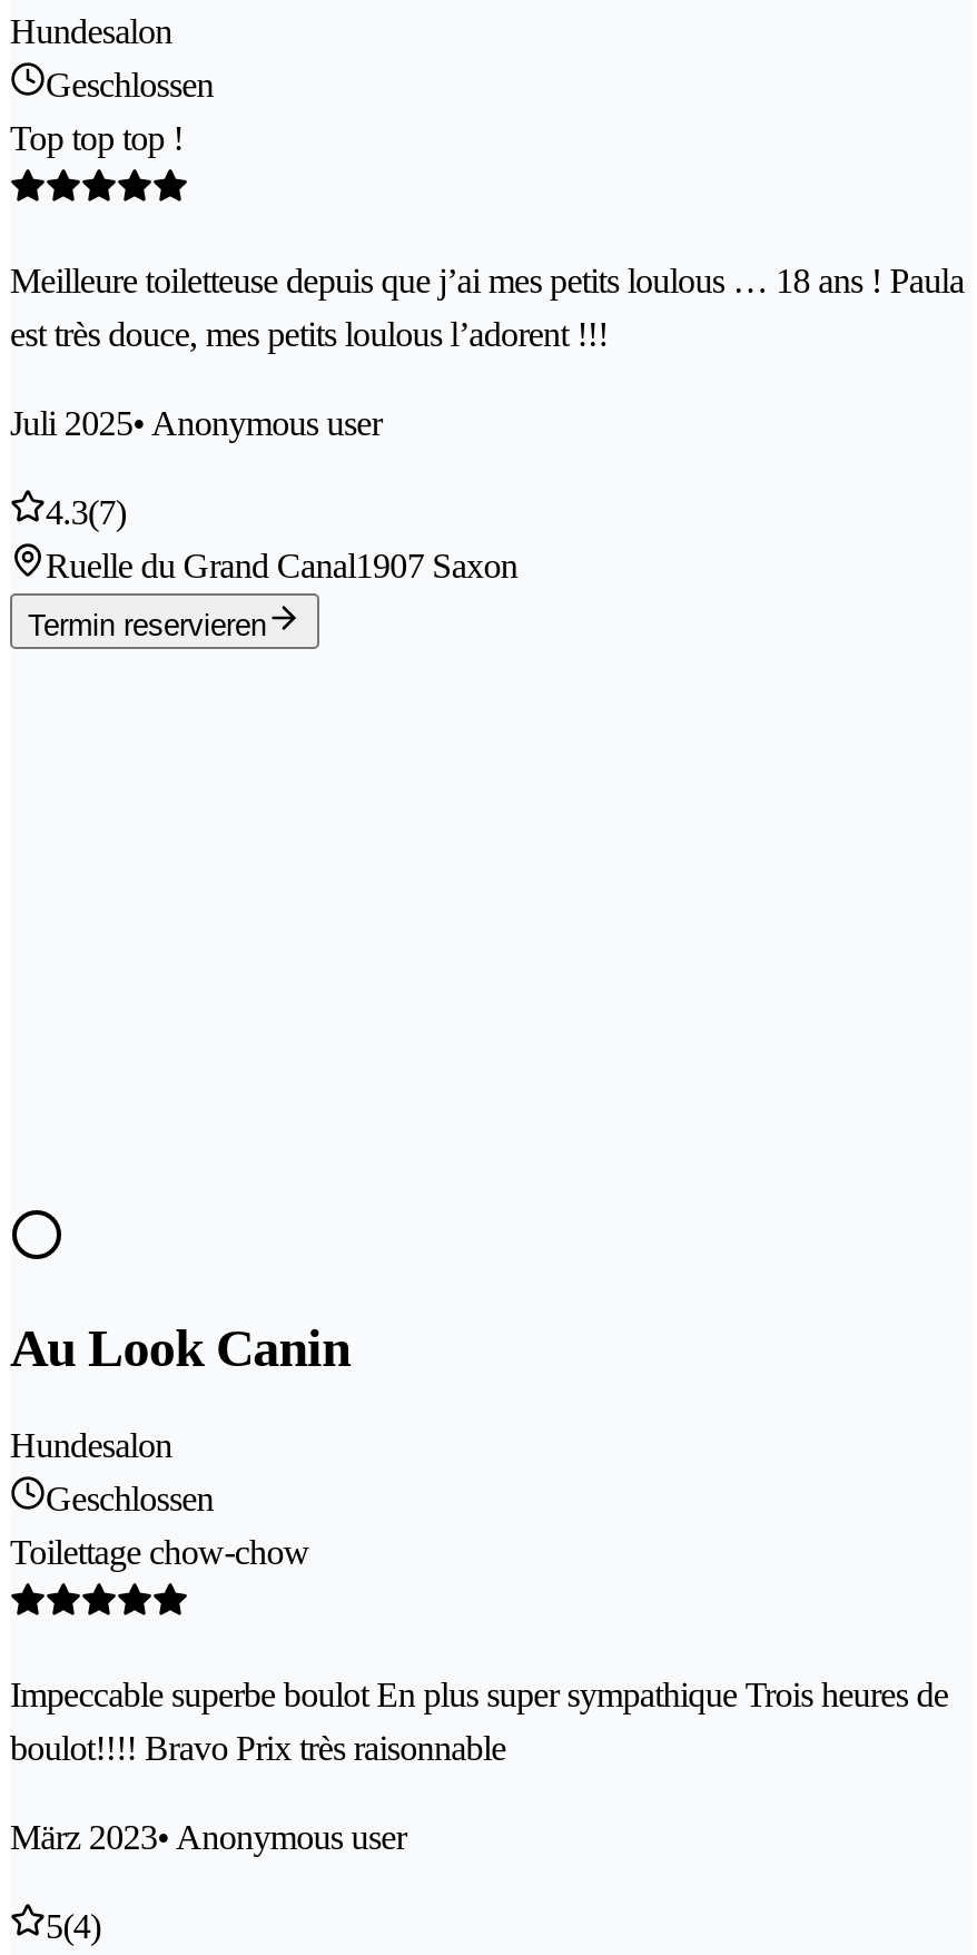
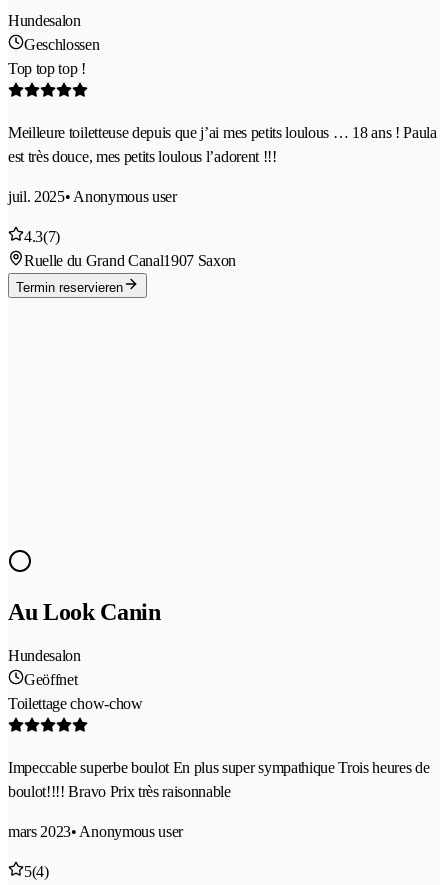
[10,404,382,442] Juli 2025• Anonymous user -> [8,188,177,205] juil. 2025• Anonymous user
[46,1479,214,1517] Geschlossen -> [24,671,77,688] Geöffnet
[10,1817,406,1855] März 2023• Anonymous user -> [8,823,183,840] mars 2023• Anonymous user

